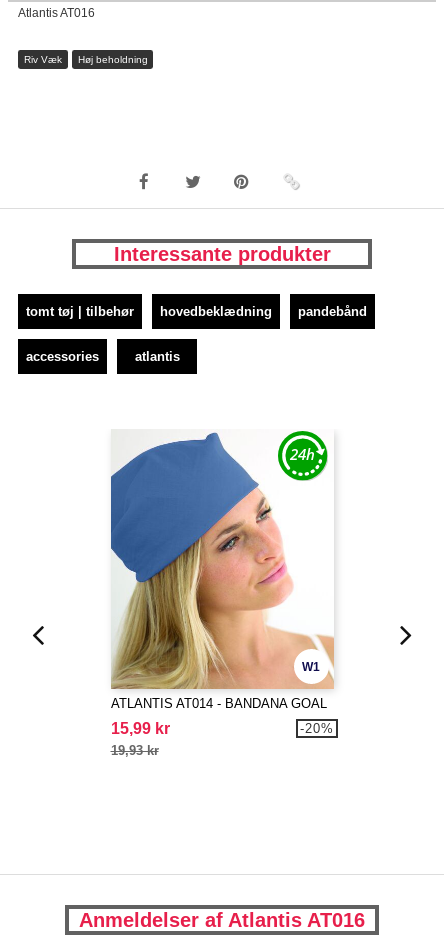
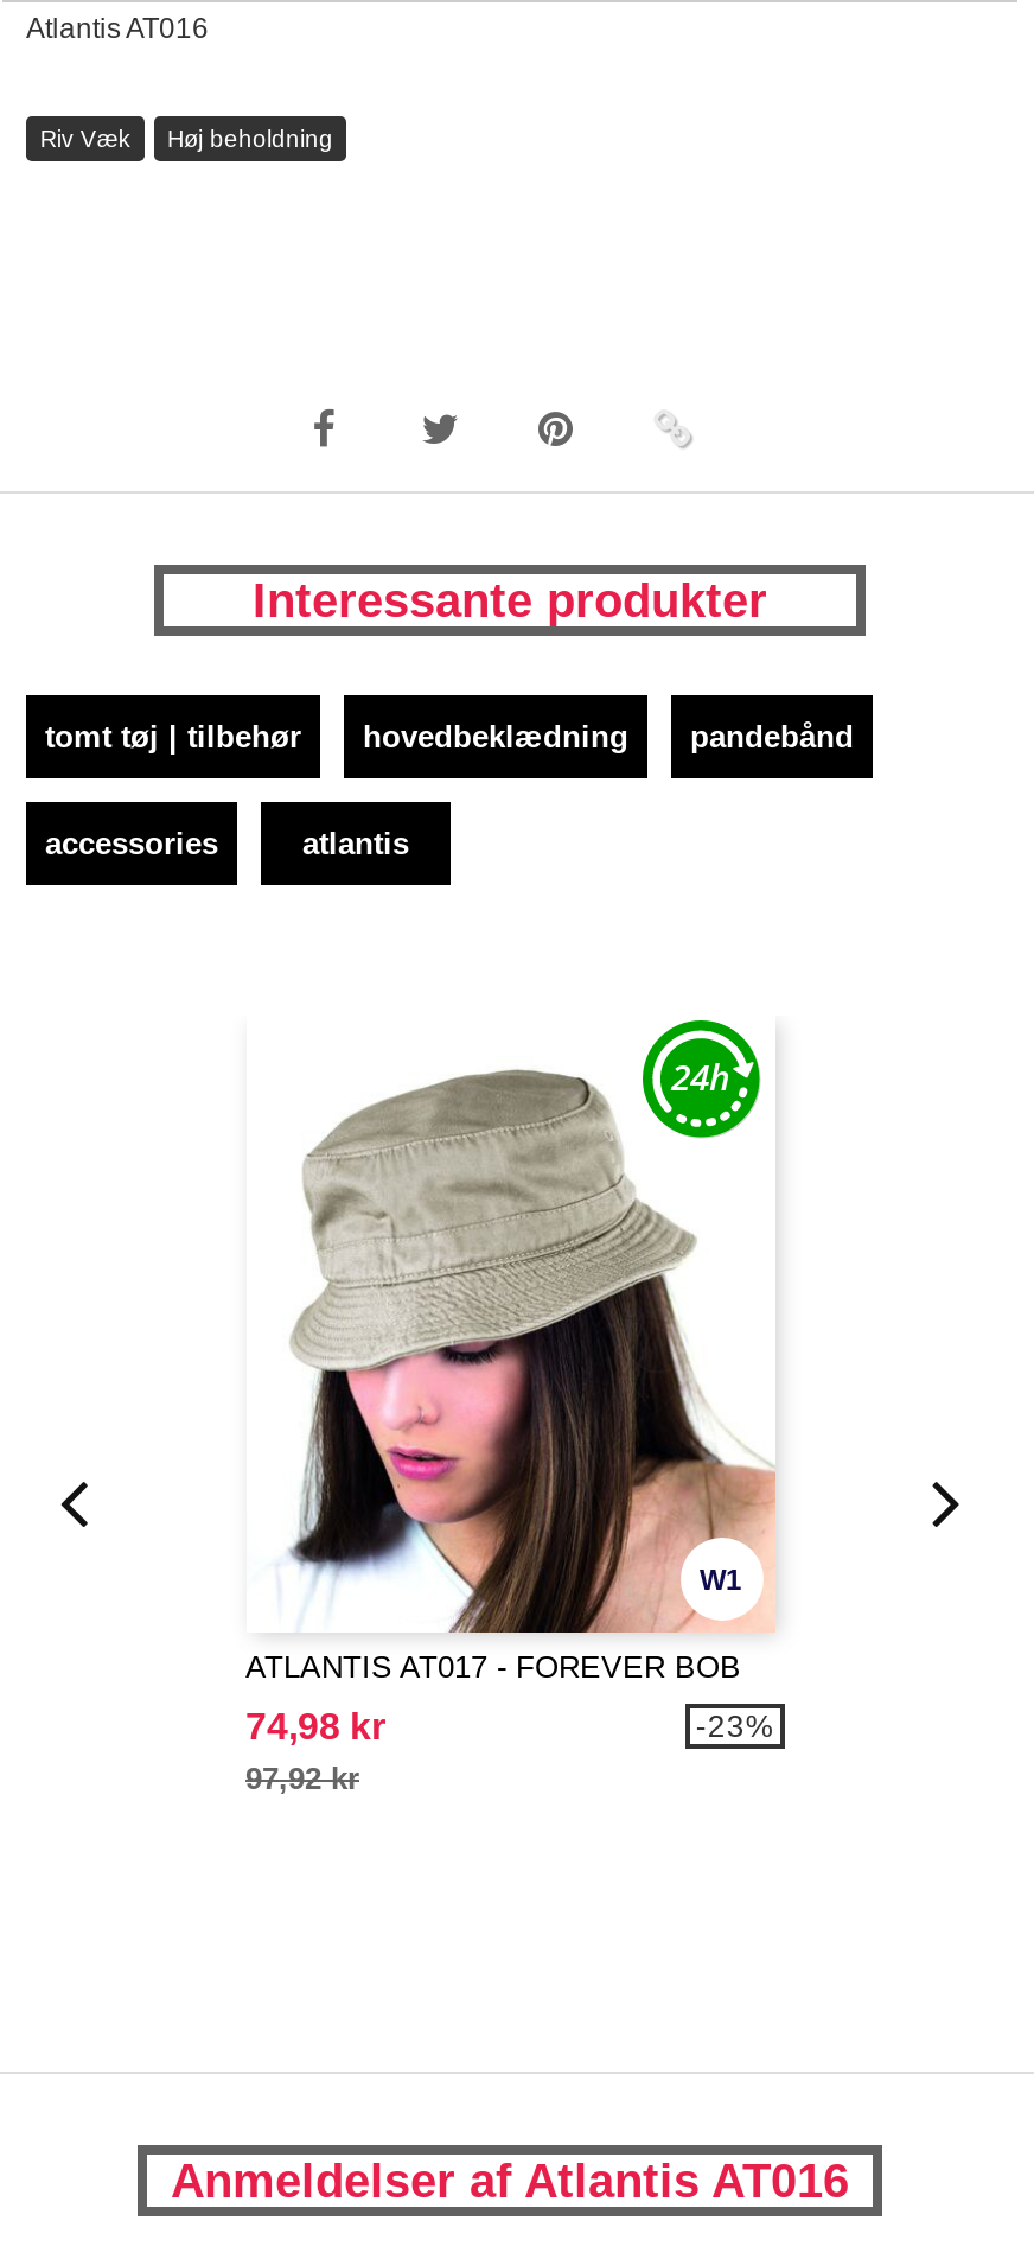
[110,432,334,711] [image] | ATLANTIS AT014 - BANDANA GOAL -> [245,1025,775,1685] [image] | ATLANTIS AT017 - FOREVER BOB
[110,720,169,737] 15,99 kr -> [245,1706,385,1746] 74,98 kr
[300,721,334,736] -20% -> [696,1708,776,1744] -23%
[110,743,158,758] 19,93 kr -> [245,1761,359,1796] 97,92 kr

